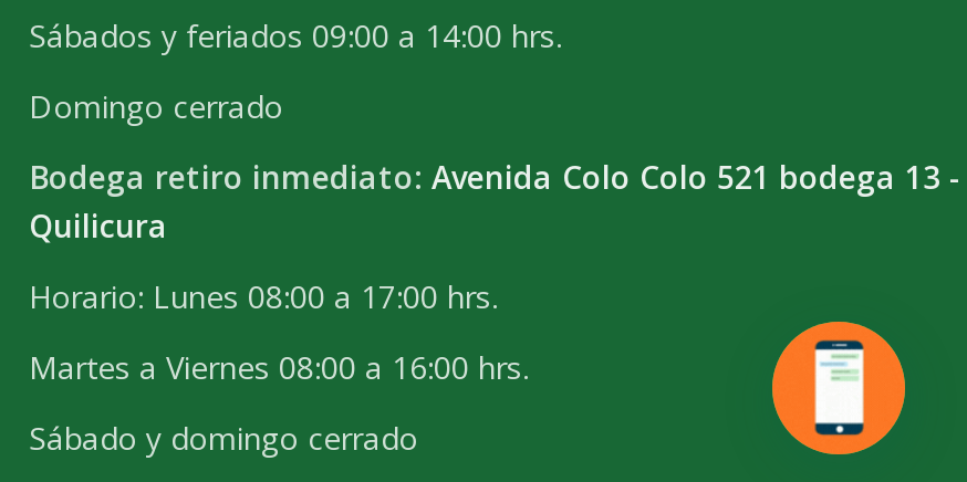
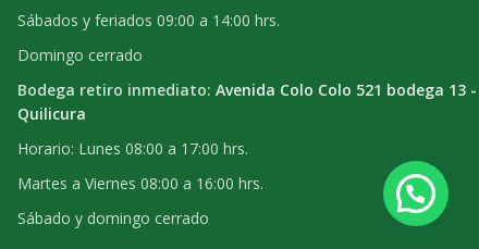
[770,319,907,457] [image] -> [382,160,450,227] [image]

